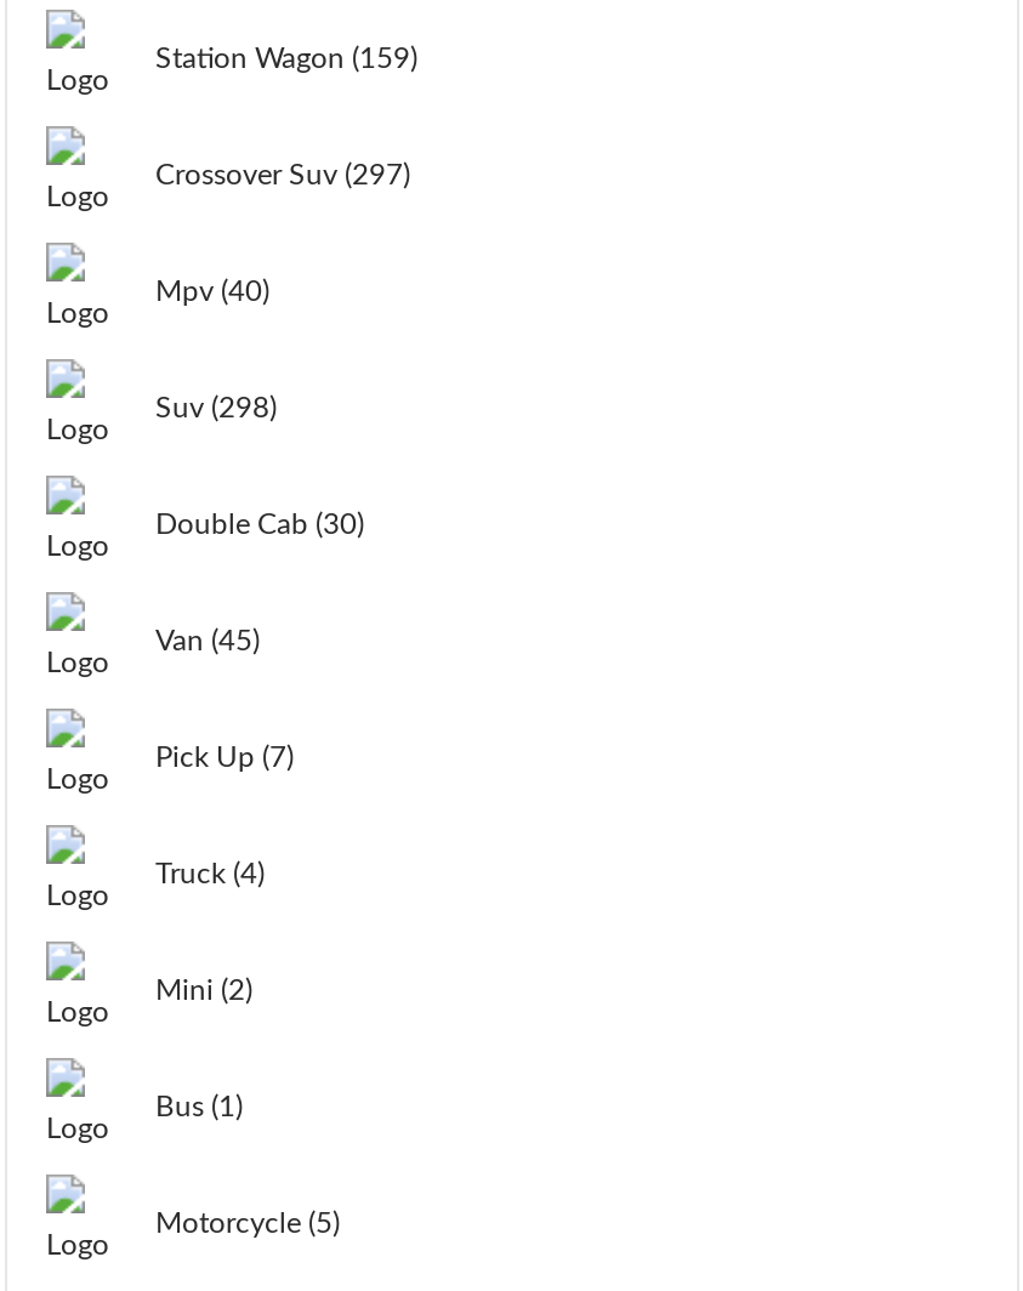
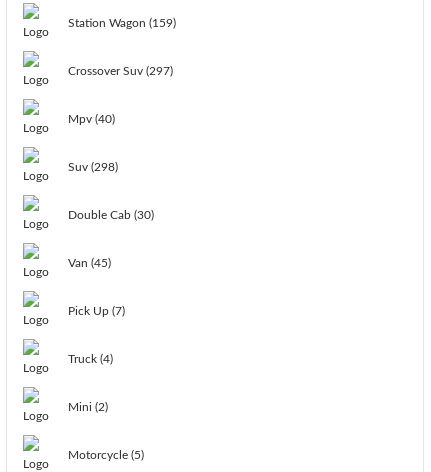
[148,1092,243,1121] Bus (1) -> none

